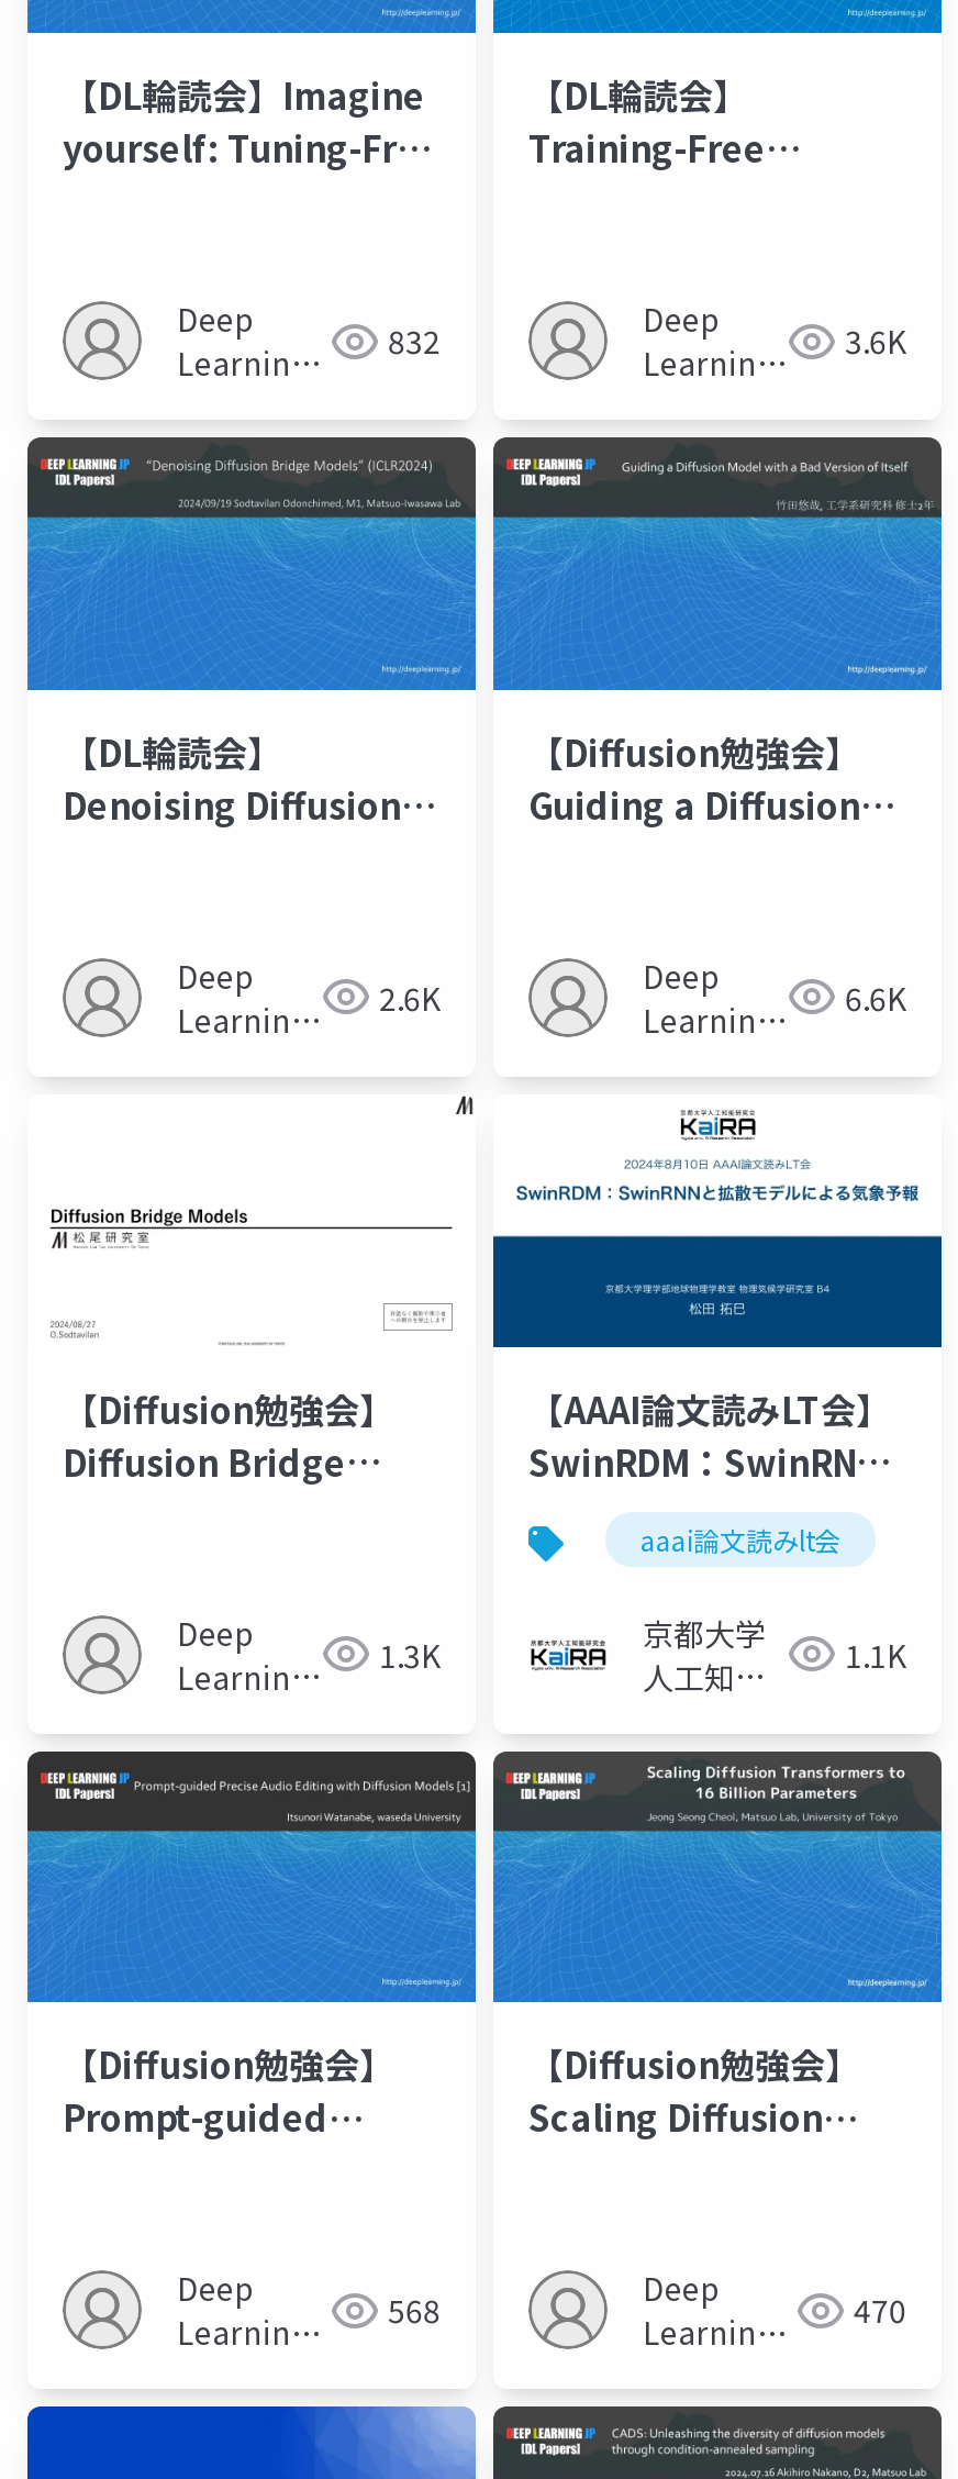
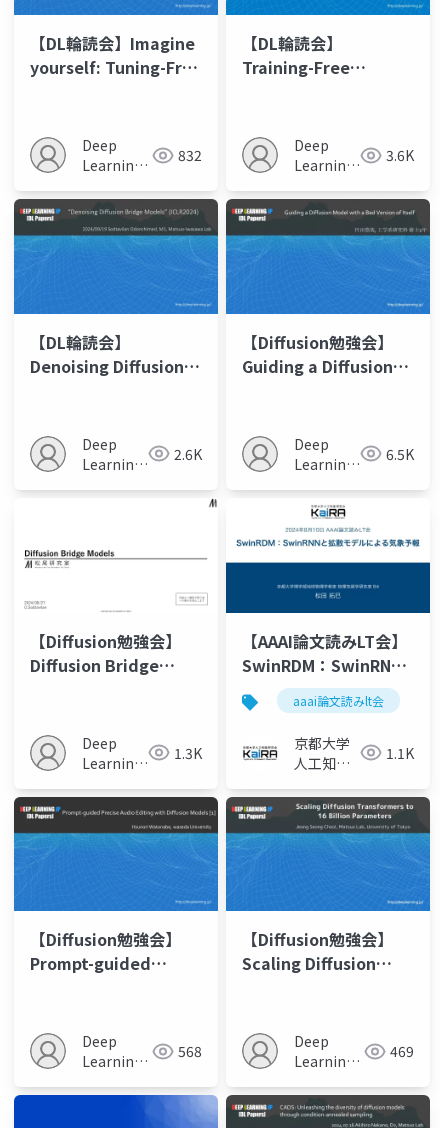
[643,975,906,1041] Learning 6.6K -> [294,444,414,474] Learning 6.5K
[643,2288,906,2354] Learning 470 -> [294,1041,414,1071] Learning 469

